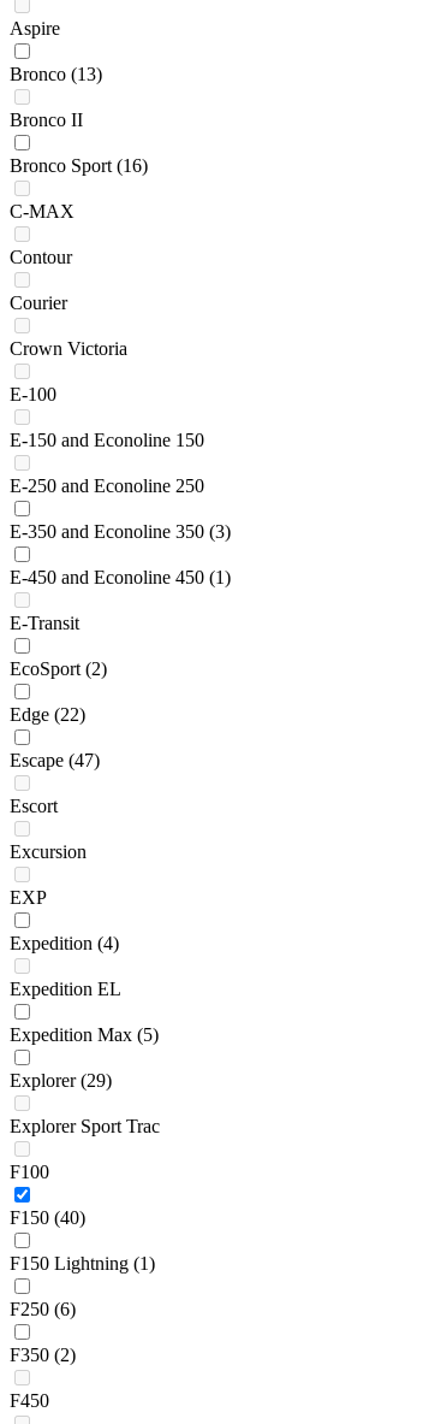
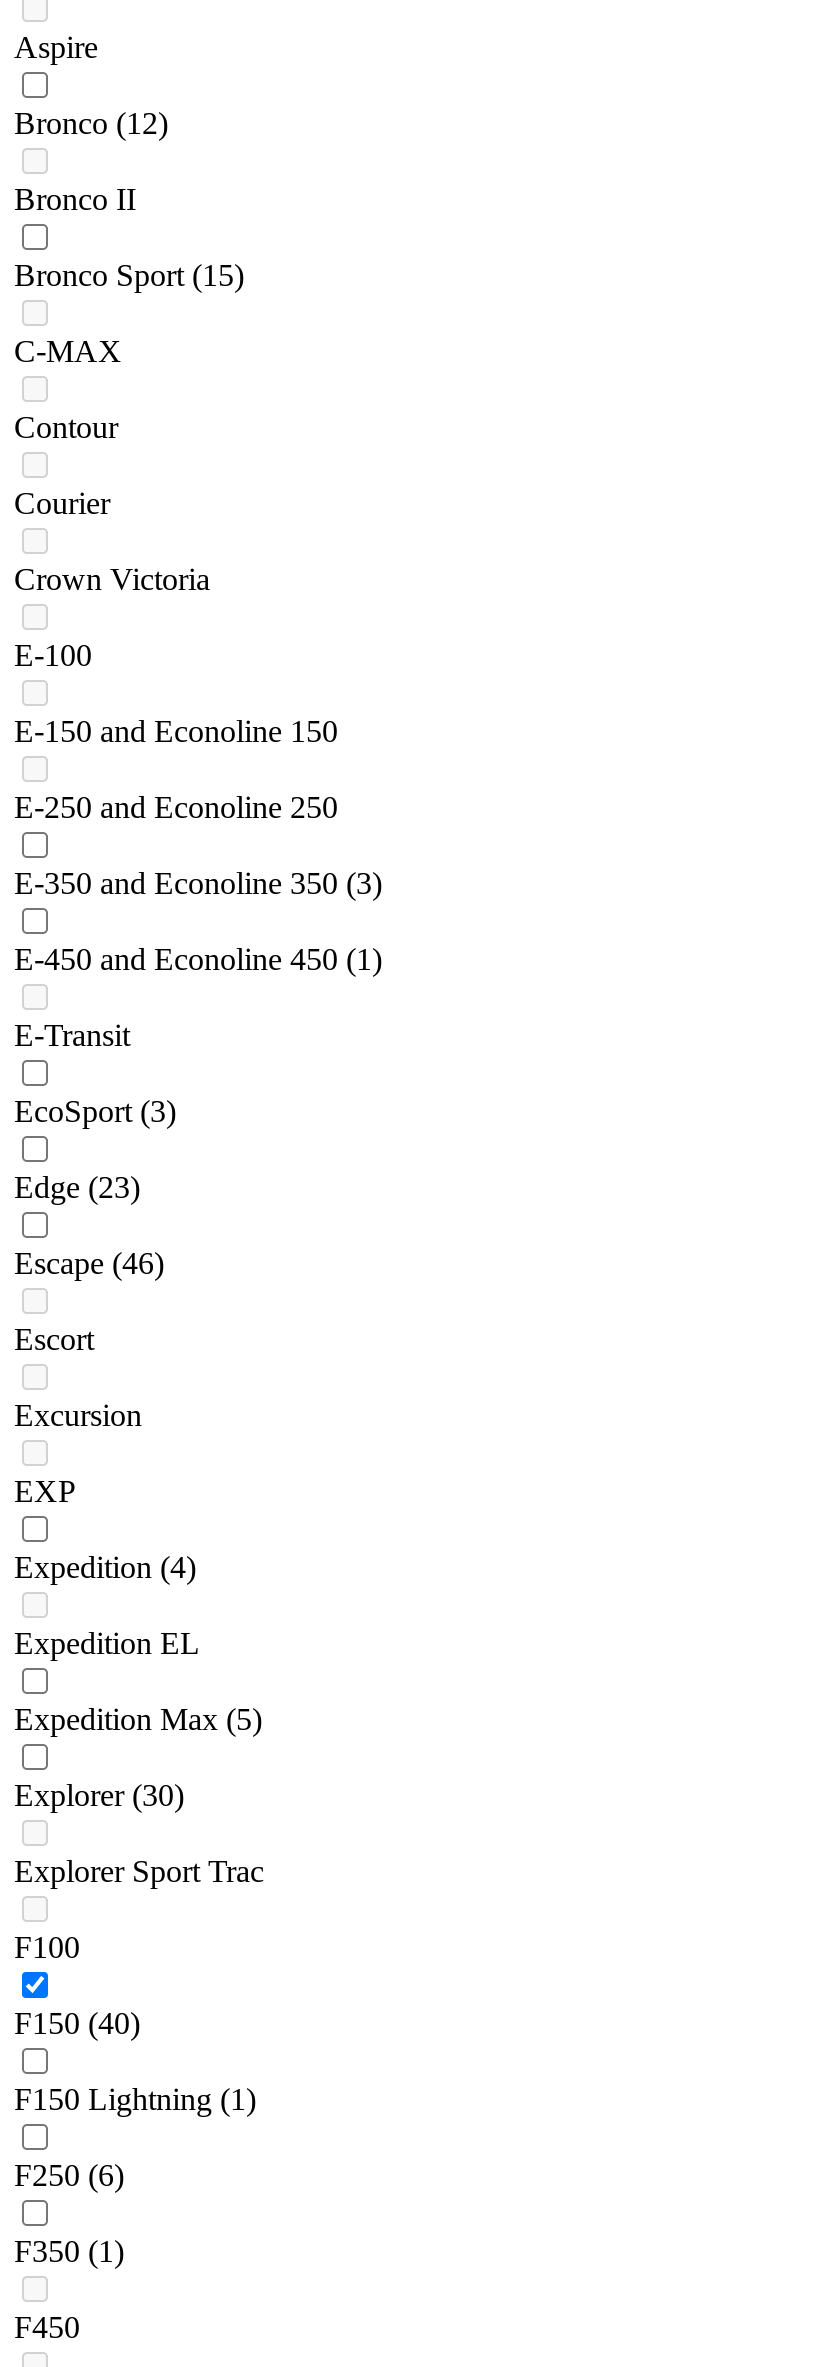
[10,64,102,85] Bronco (13) -> [14,107,168,141] Bronco (12)
[10,156,148,176] Bronco Sport (16) -> [14,259,244,293] Bronco Sport (15)
[10,659,107,679] EcoSport (2) -> [14,1095,176,1129] EcoSport (3)
[10,705,85,725] Edge (22) -> [14,1171,140,1205] Edge (23)
[10,750,100,771] Escape (47) -> [14,1247,164,1281] Escape (46)
[10,1071,112,1091] Explorer (29) -> [14,1779,184,1813] Explorer (30)
[10,1345,76,1365] F350 (2) -> [14,2235,124,2269] F350 (1)

